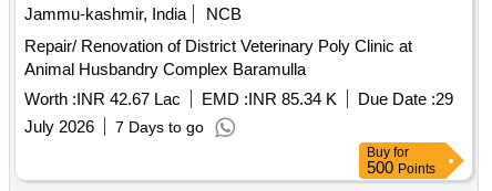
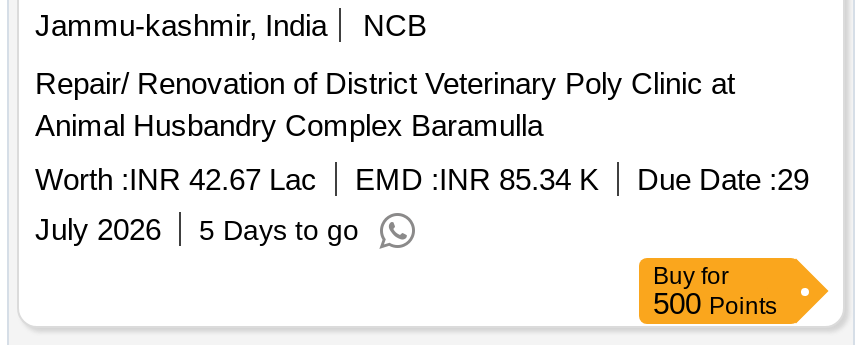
[24,117,204,136] July 2026 7 Days to go -> [35,212,359,246] July 2026 5 Days to go

